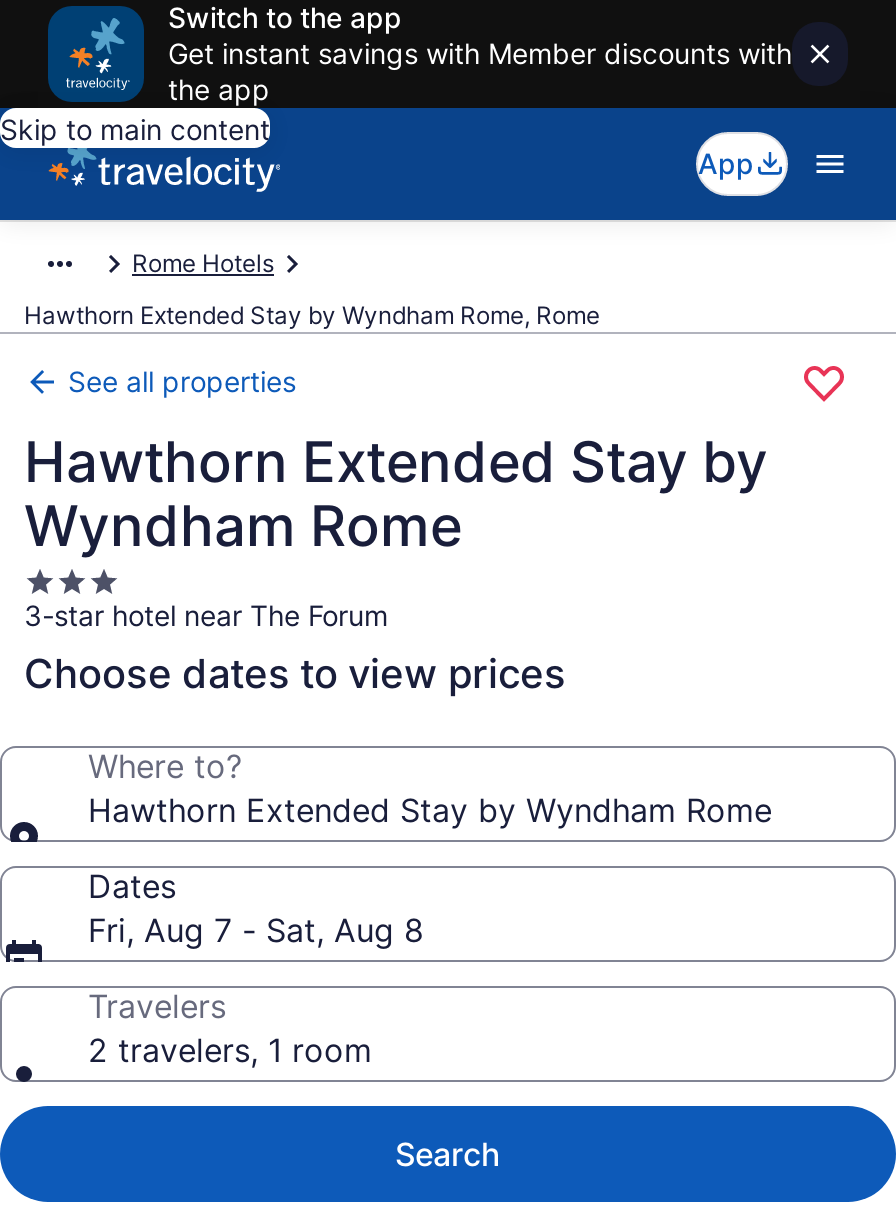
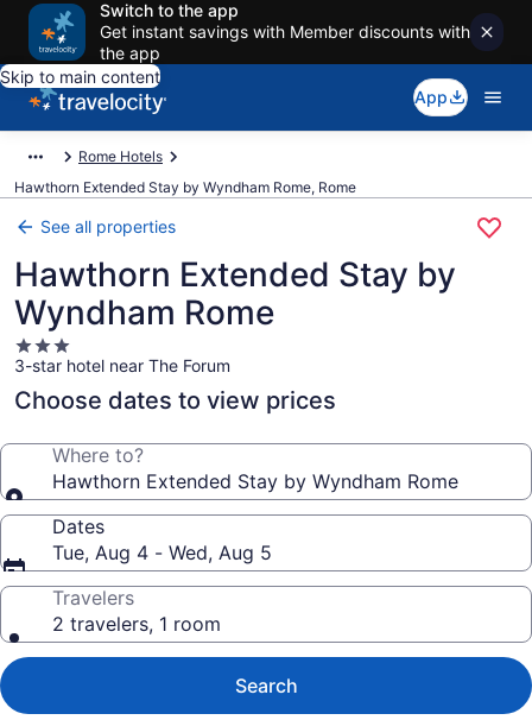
[88,910,424,950] Fri, Aug 7 - Sat, Aug 8 -> [52,541,272,564] Tue, Aug 4 - Wed, Aug 5

